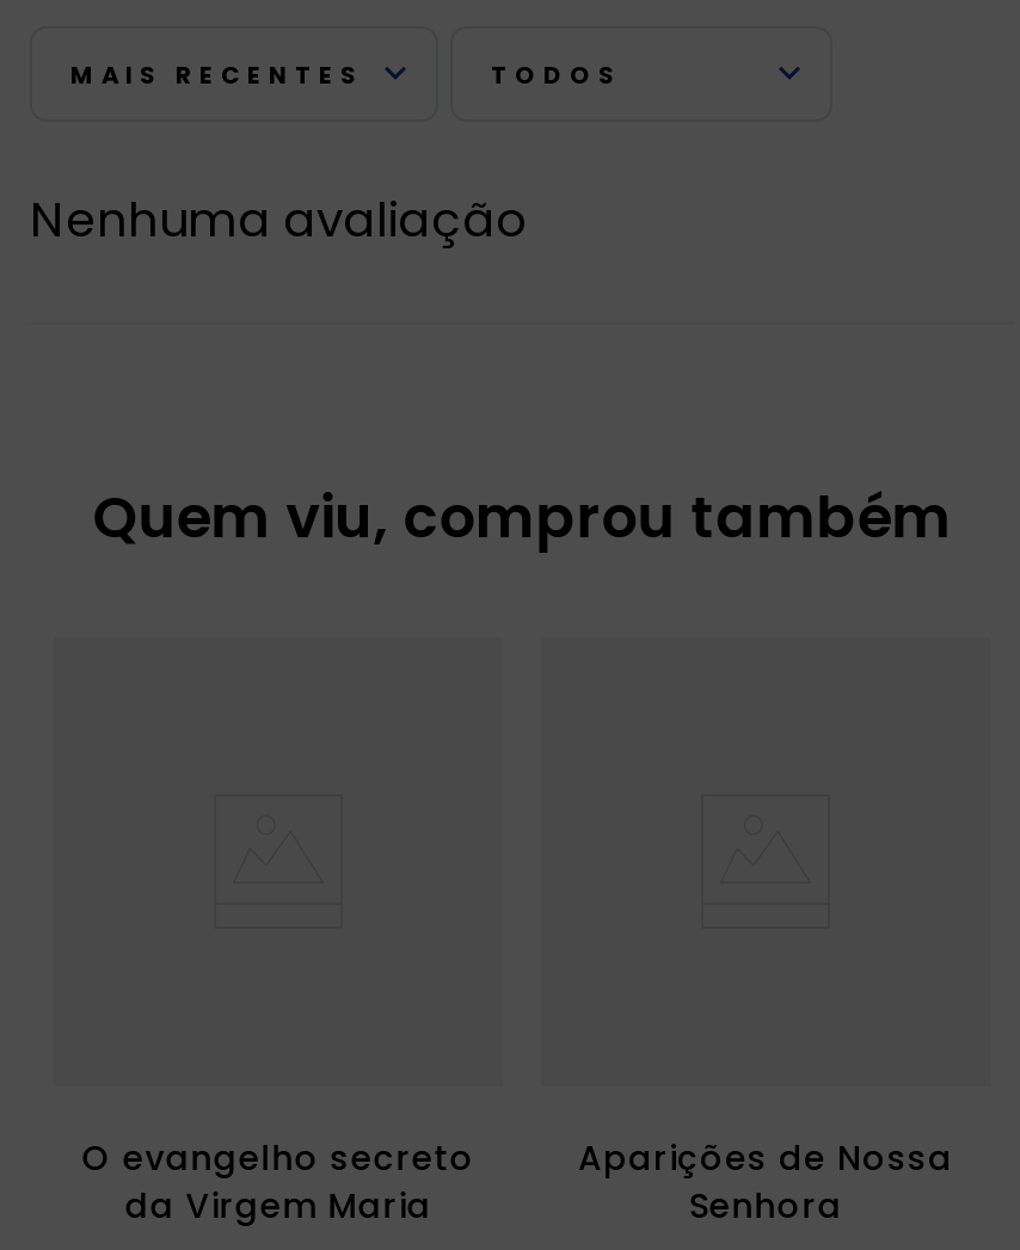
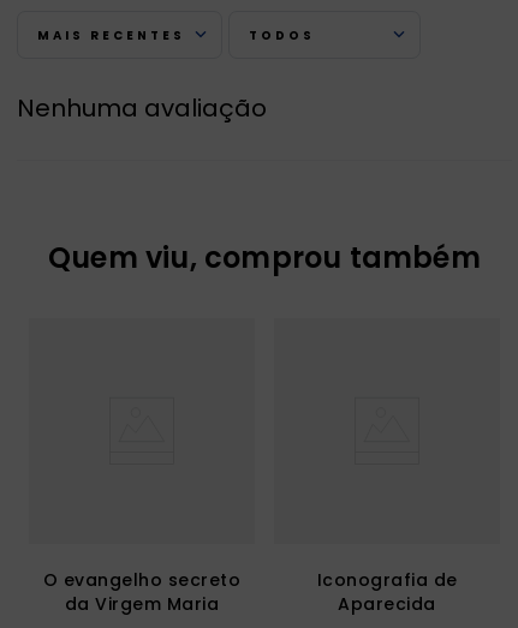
[578,1134,953,1230] Aparições de Nossa | Senhora -> [317,568,457,616] Iconografia de | Aparecida

